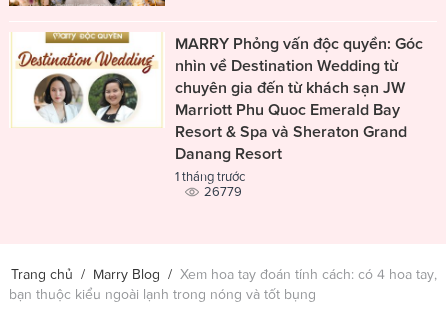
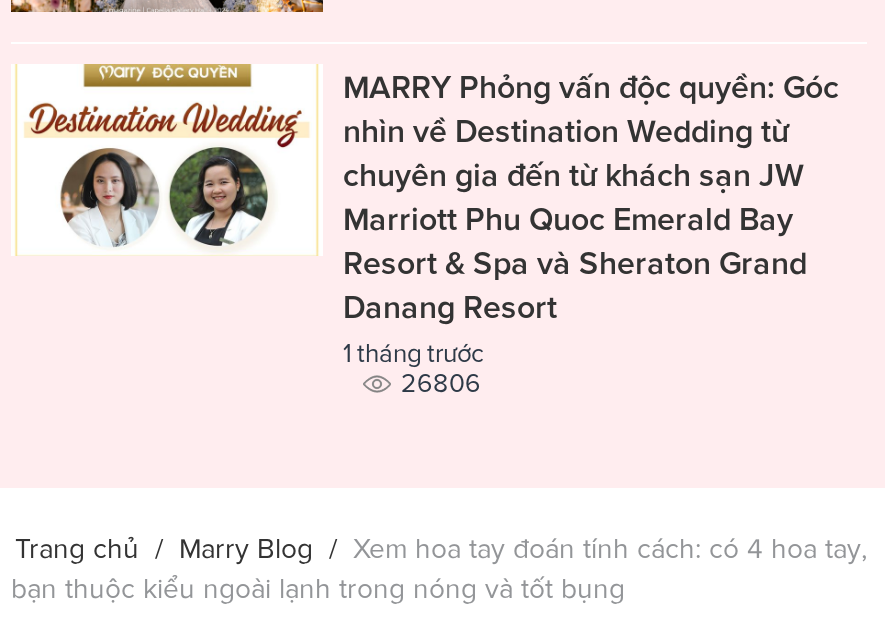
[204,184,242,199] 26779 -> [401,369,481,399] 26806

